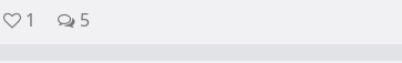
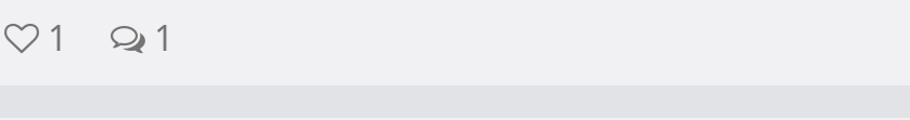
[21,8,90,32] 1 5 -> [39,14,174,61] 1 1

